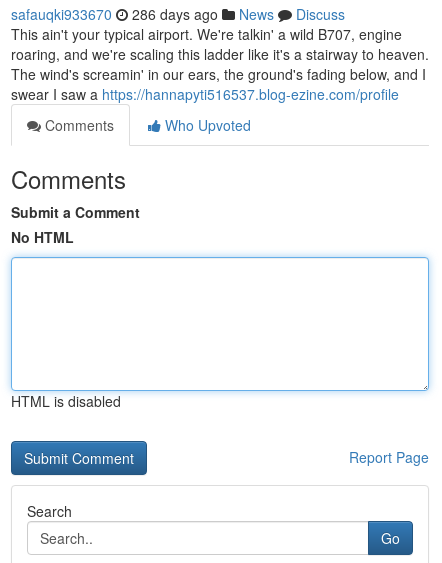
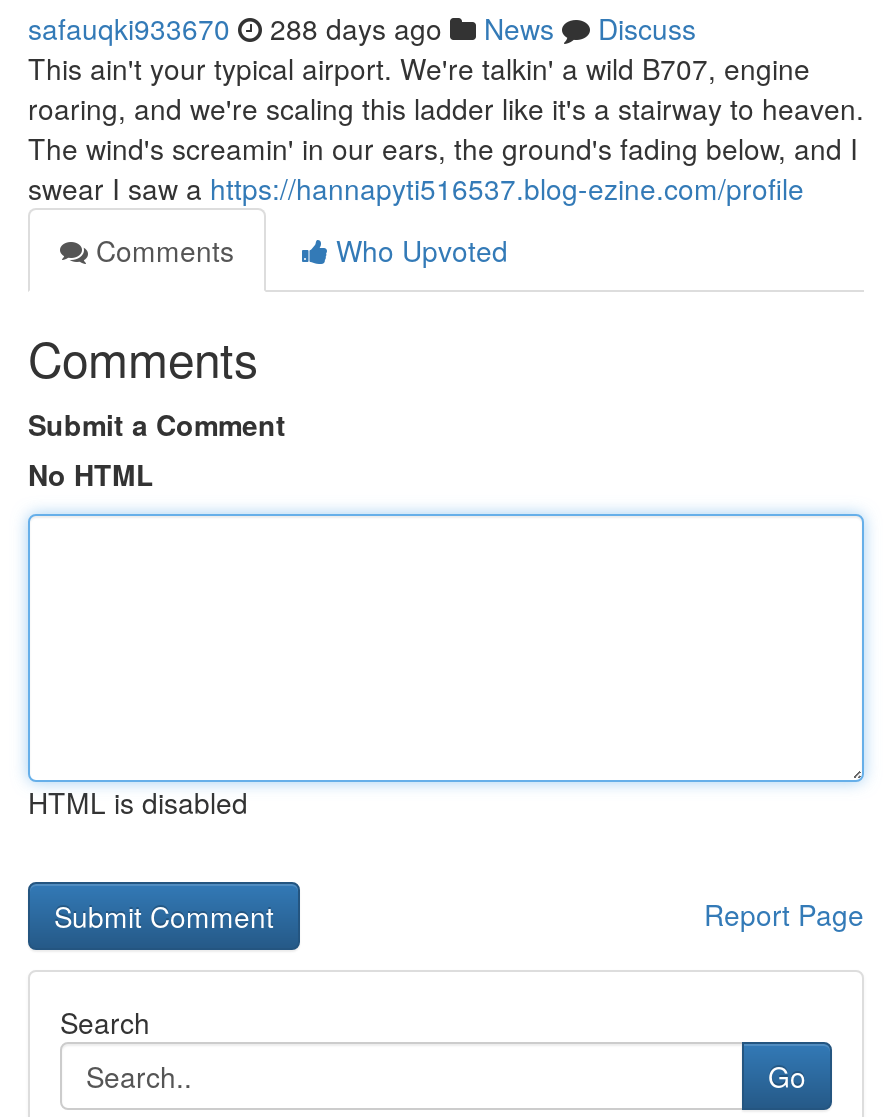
[11,4,345,24] safauqki933670 286 days ago News Discuss -> [28,8,696,48] safauqki933670 288 days ago News Discuss

